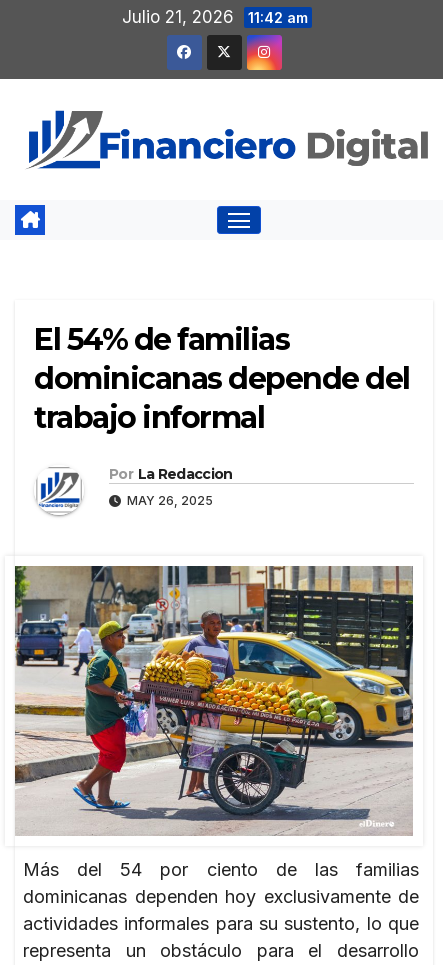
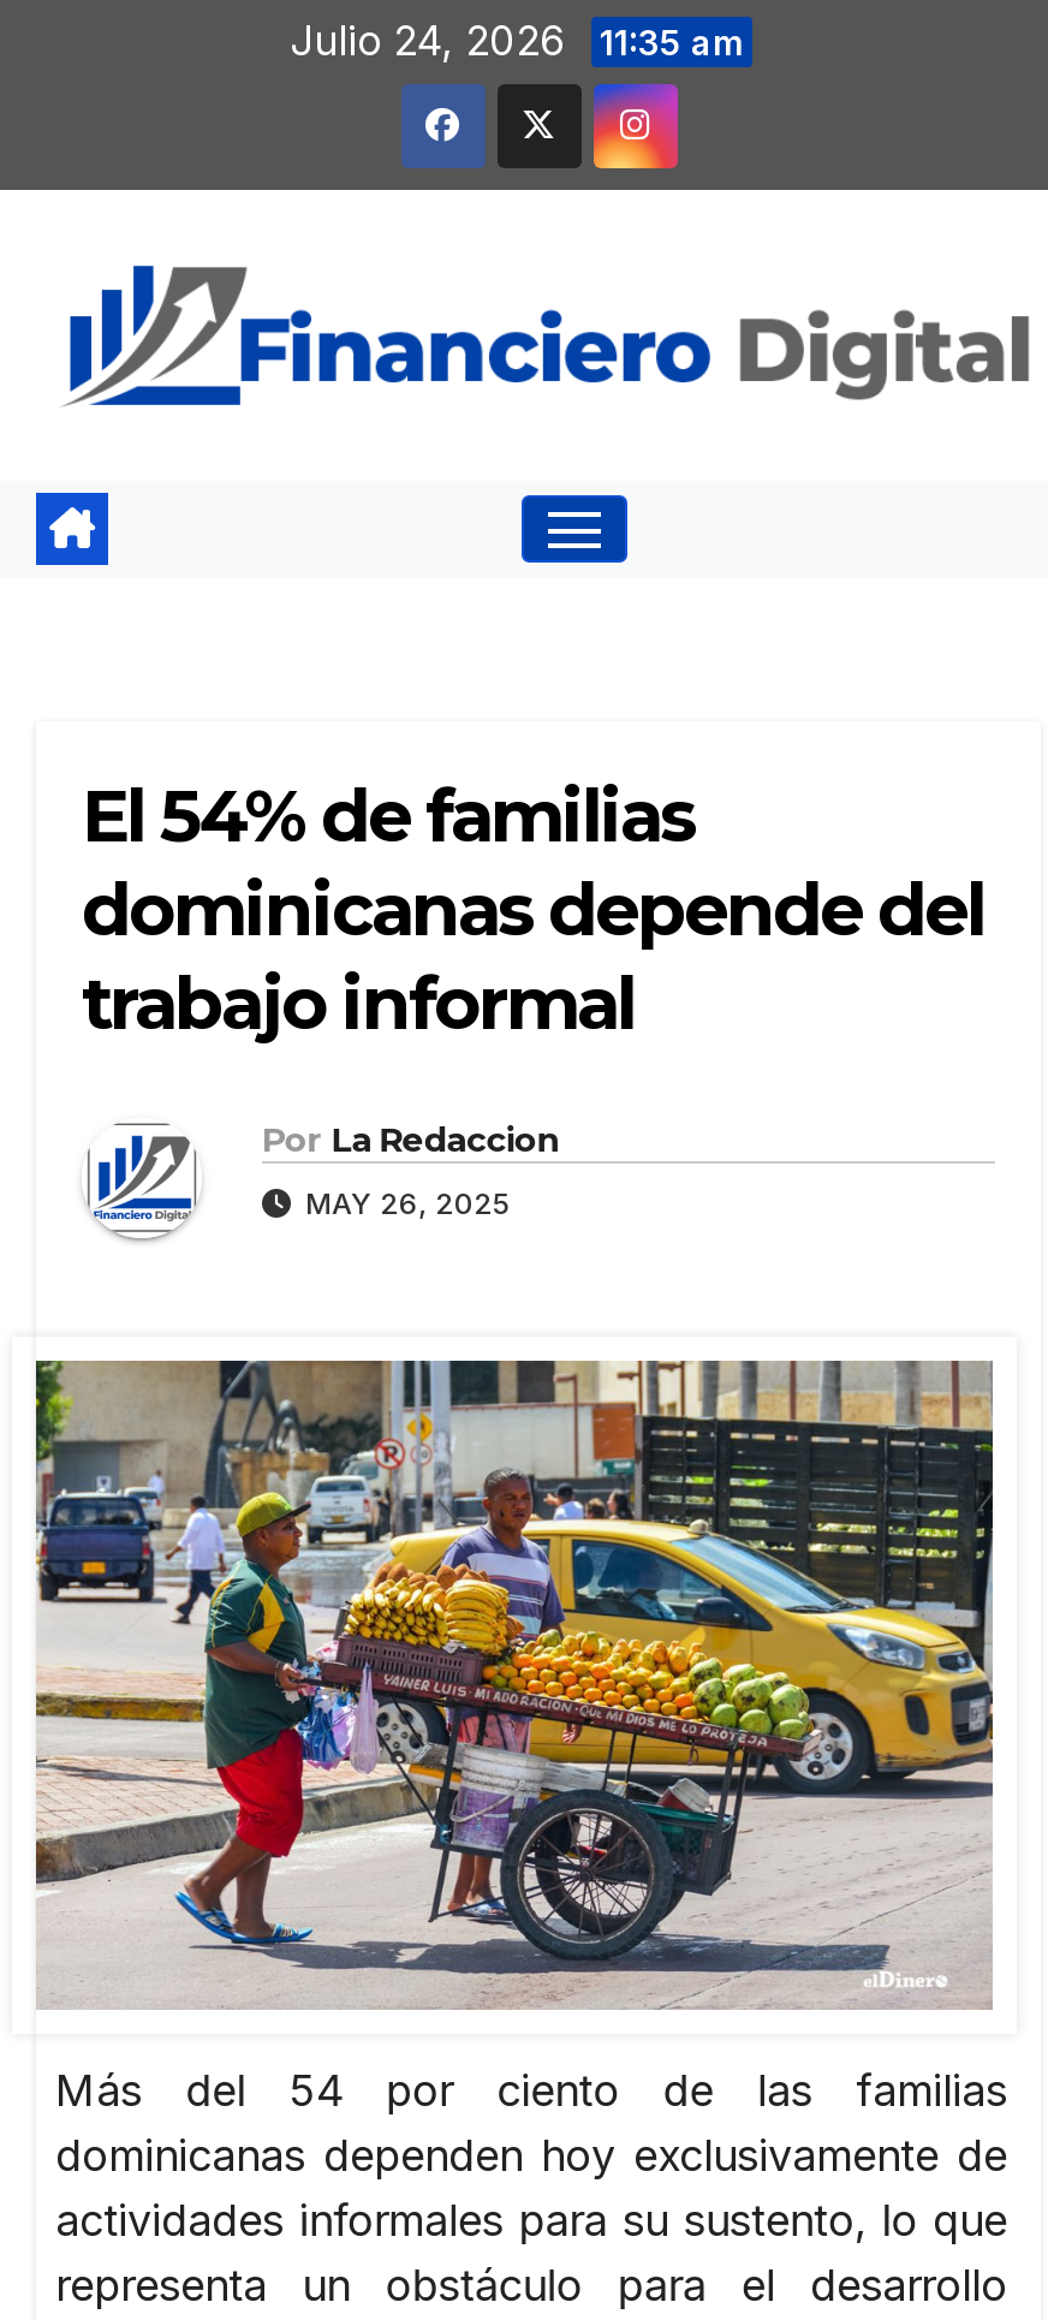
[121,7,307,27] Julio 21, 2026 11:42 am -> [290,17,742,65] Julio 24, 2026 11:35 am

